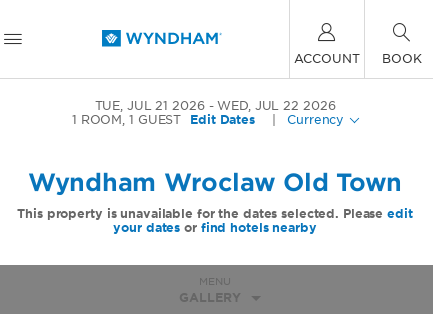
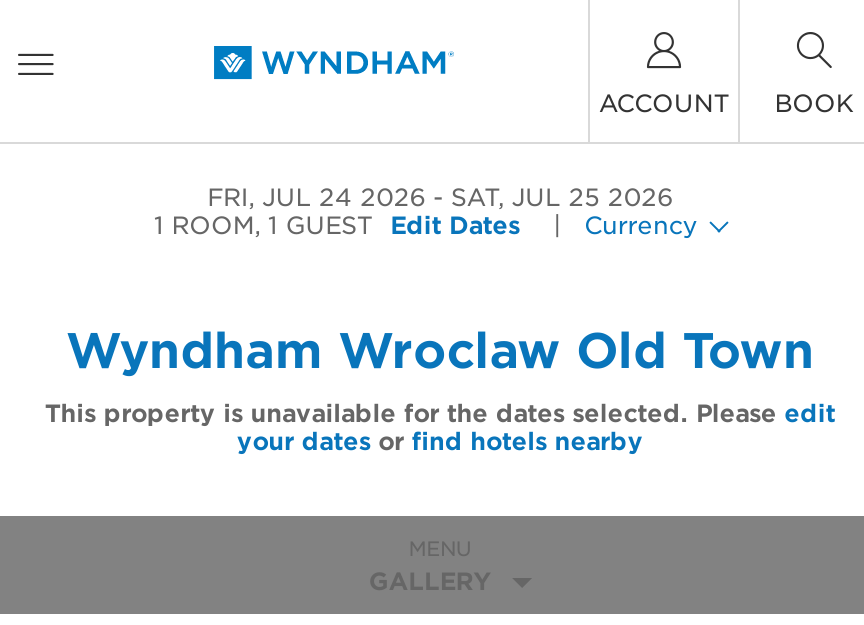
[95,98,205,113] TUE, JUL 21 2026 -> [207,182,425,212] FRI, JUL 24 2026
[217,98,335,113] WED, JUL 22 2026 -> [451,182,673,212] SAT, JUL 25 2026

